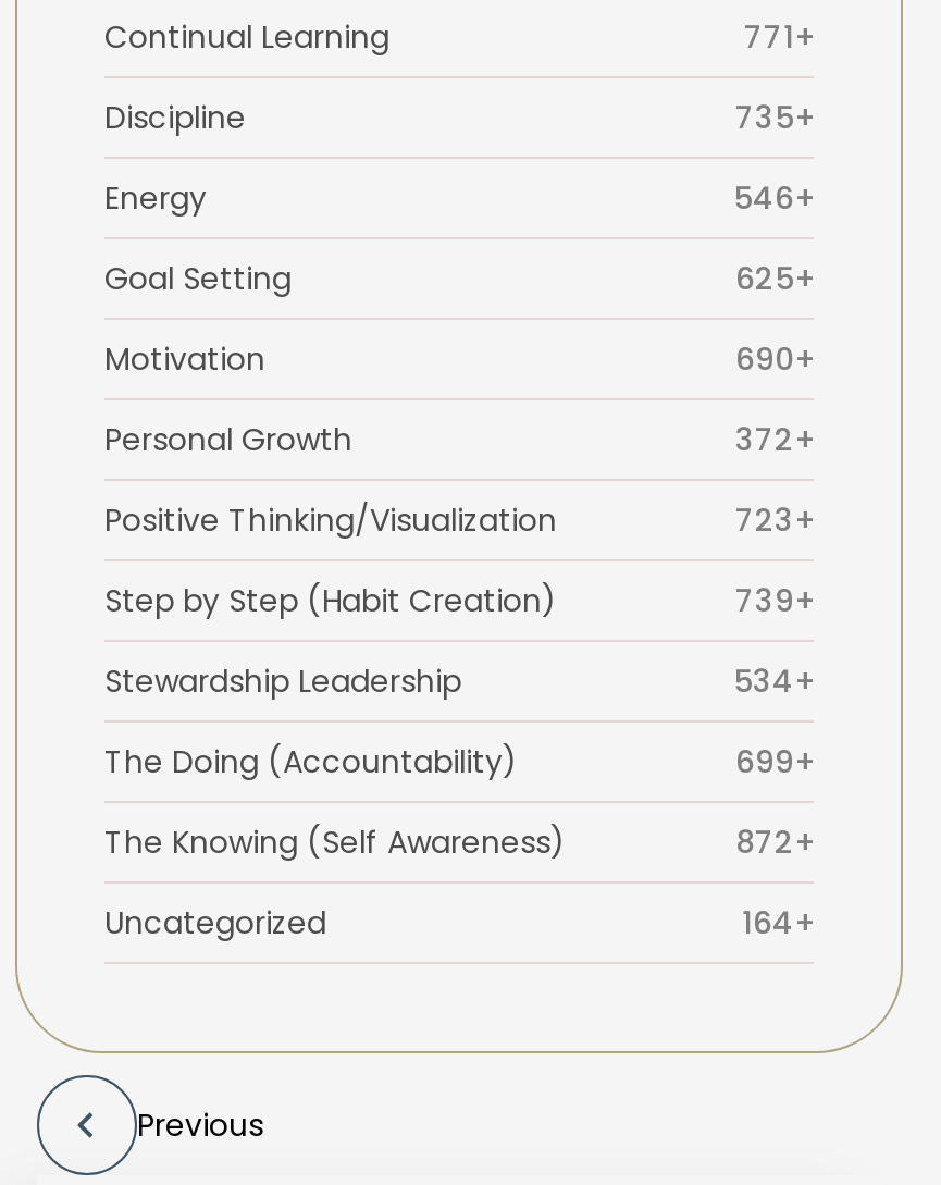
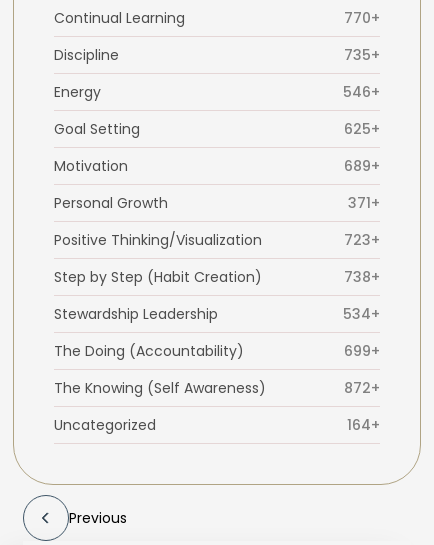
[744,17,814,60] 771+ -> [344,8,380,28] 770+
[735,339,814,382] 690+ -> [344,156,380,176] 689+
[735,419,814,463] 372+ -> [348,193,380,213] 371+
[735,580,814,624] 739+ -> [344,267,380,287] 738+

